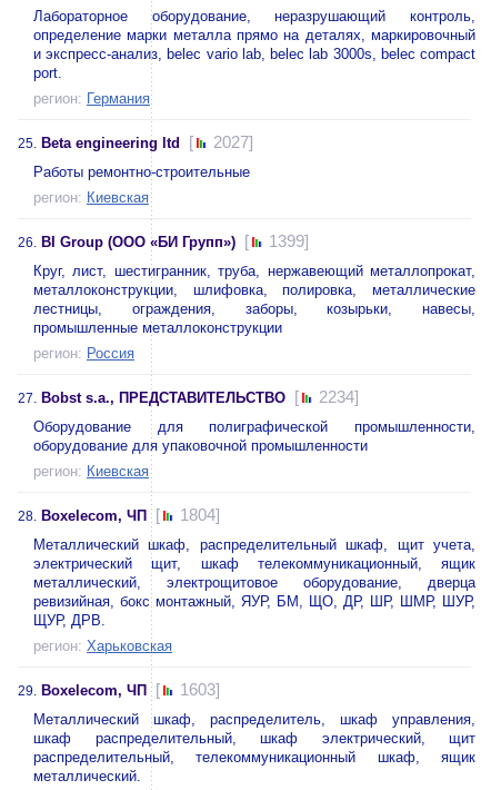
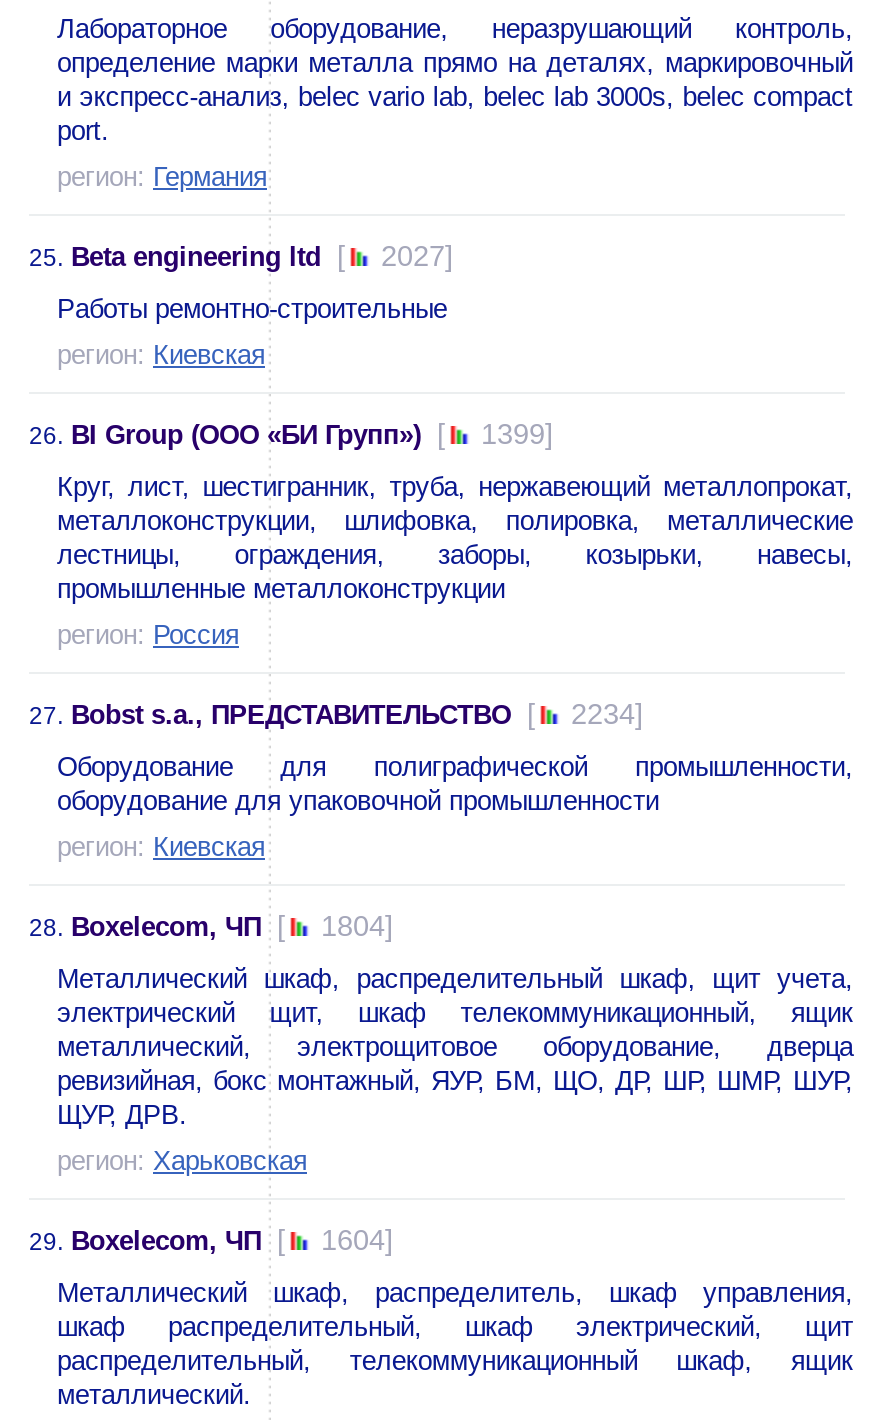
[18,681,220,699] 29. Boxelecom, ЧП [ 1603] -> [29,1224,393,1256] 29. Boxelecom, ЧП [ 1604]

